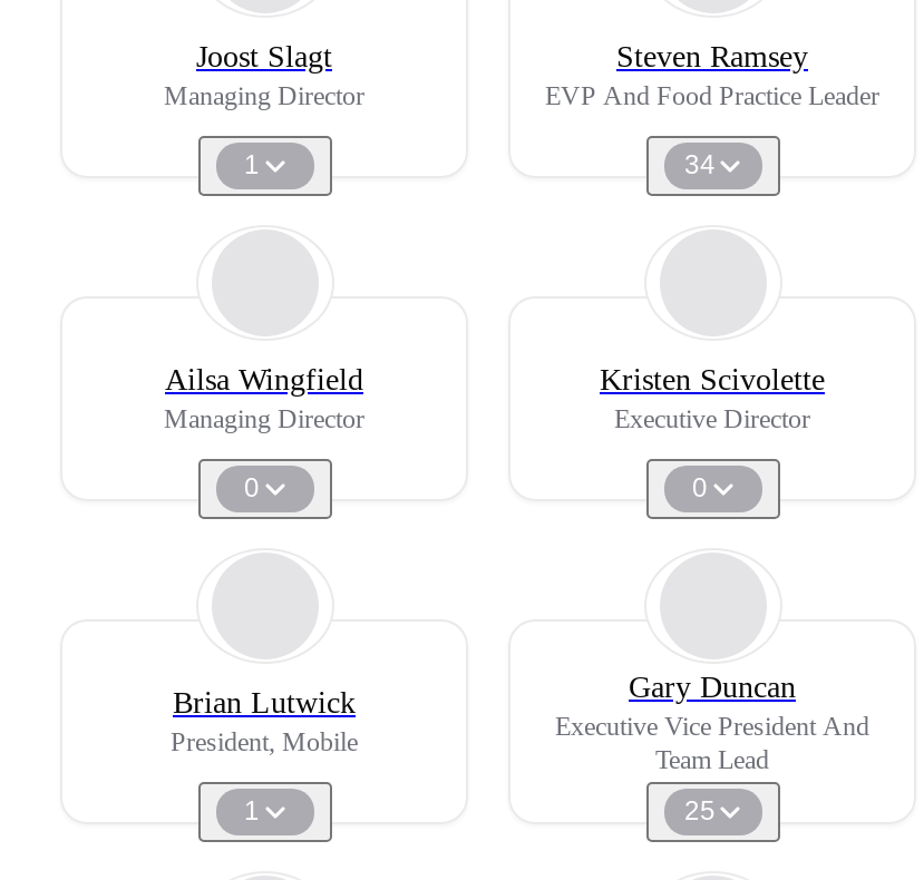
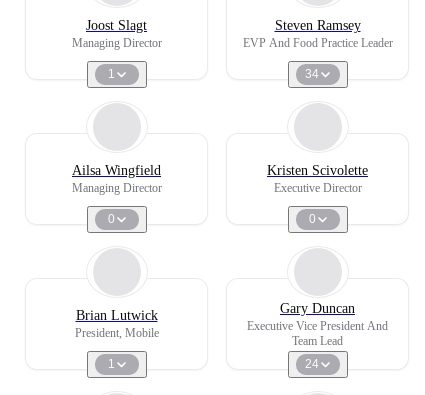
[684,795,716,827] 25 -> [305,357,319,371] 24

